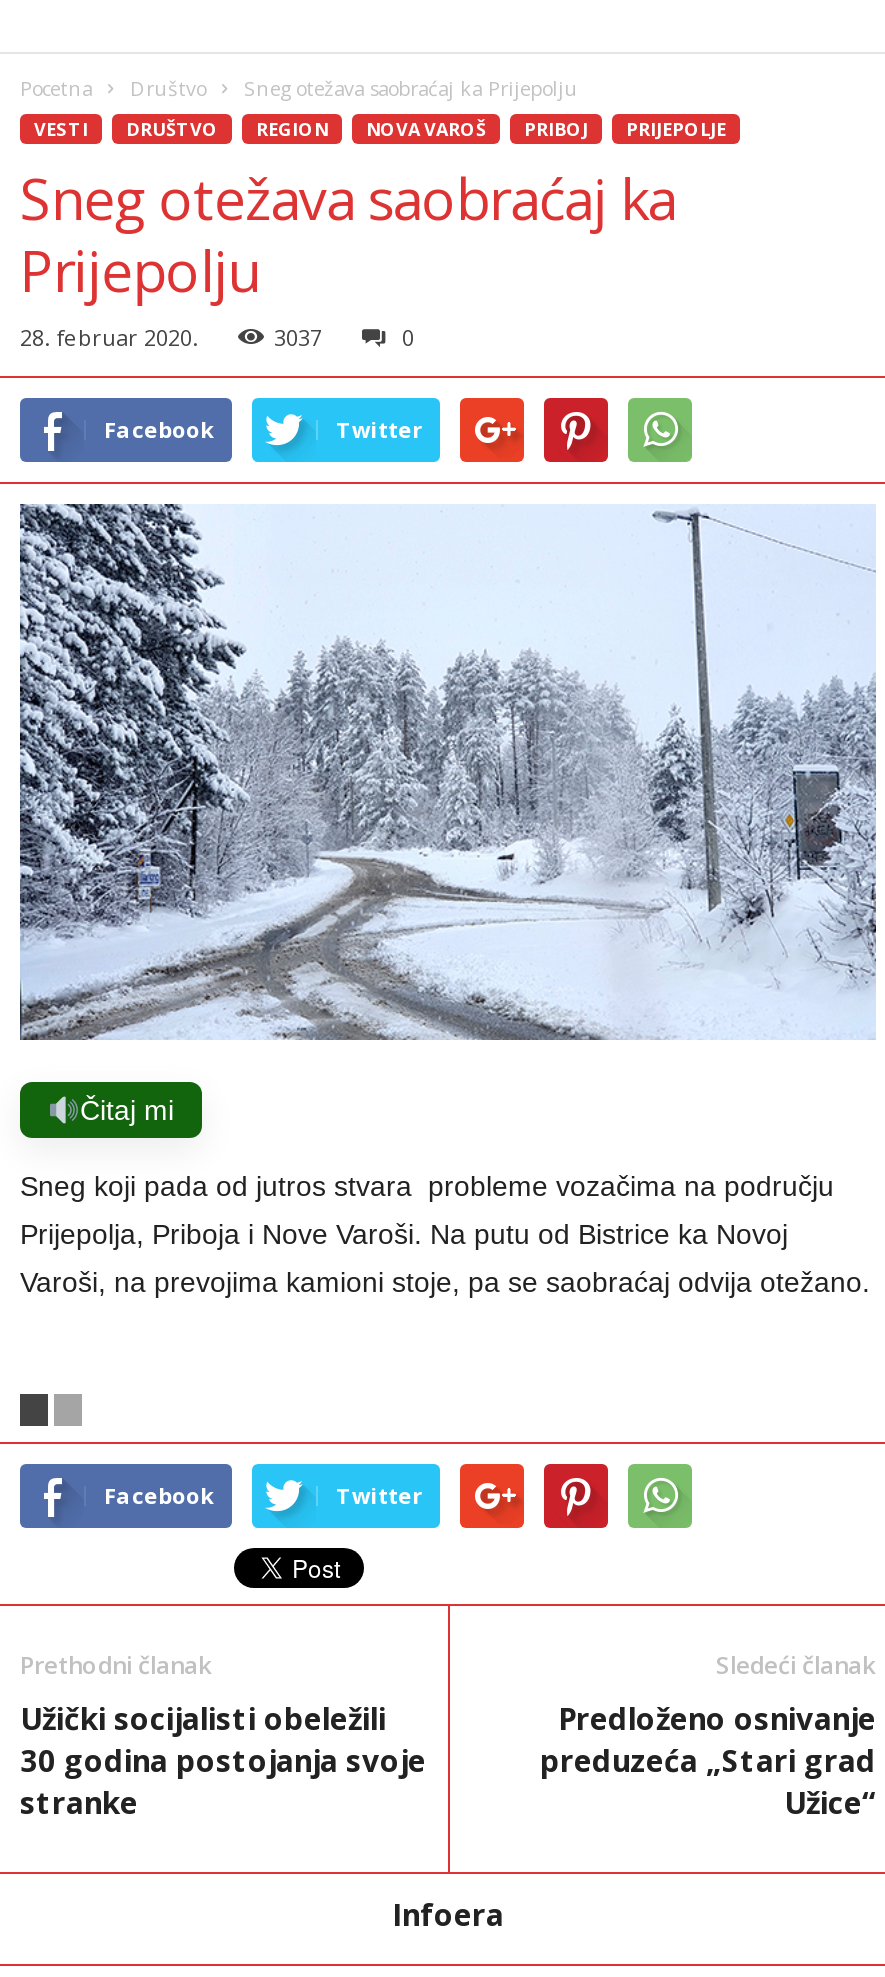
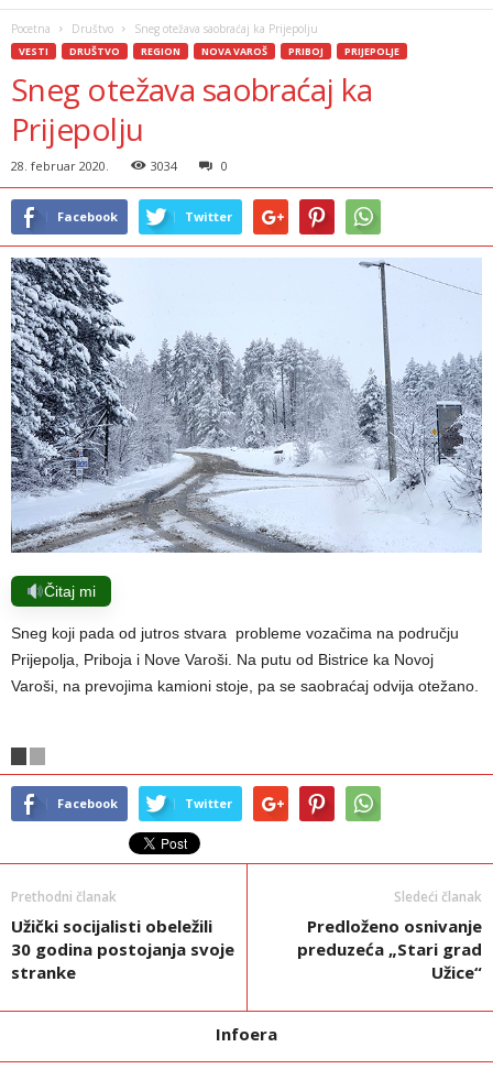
[274,322,322,352] 3037 -> [151,157,177,174] 3034

